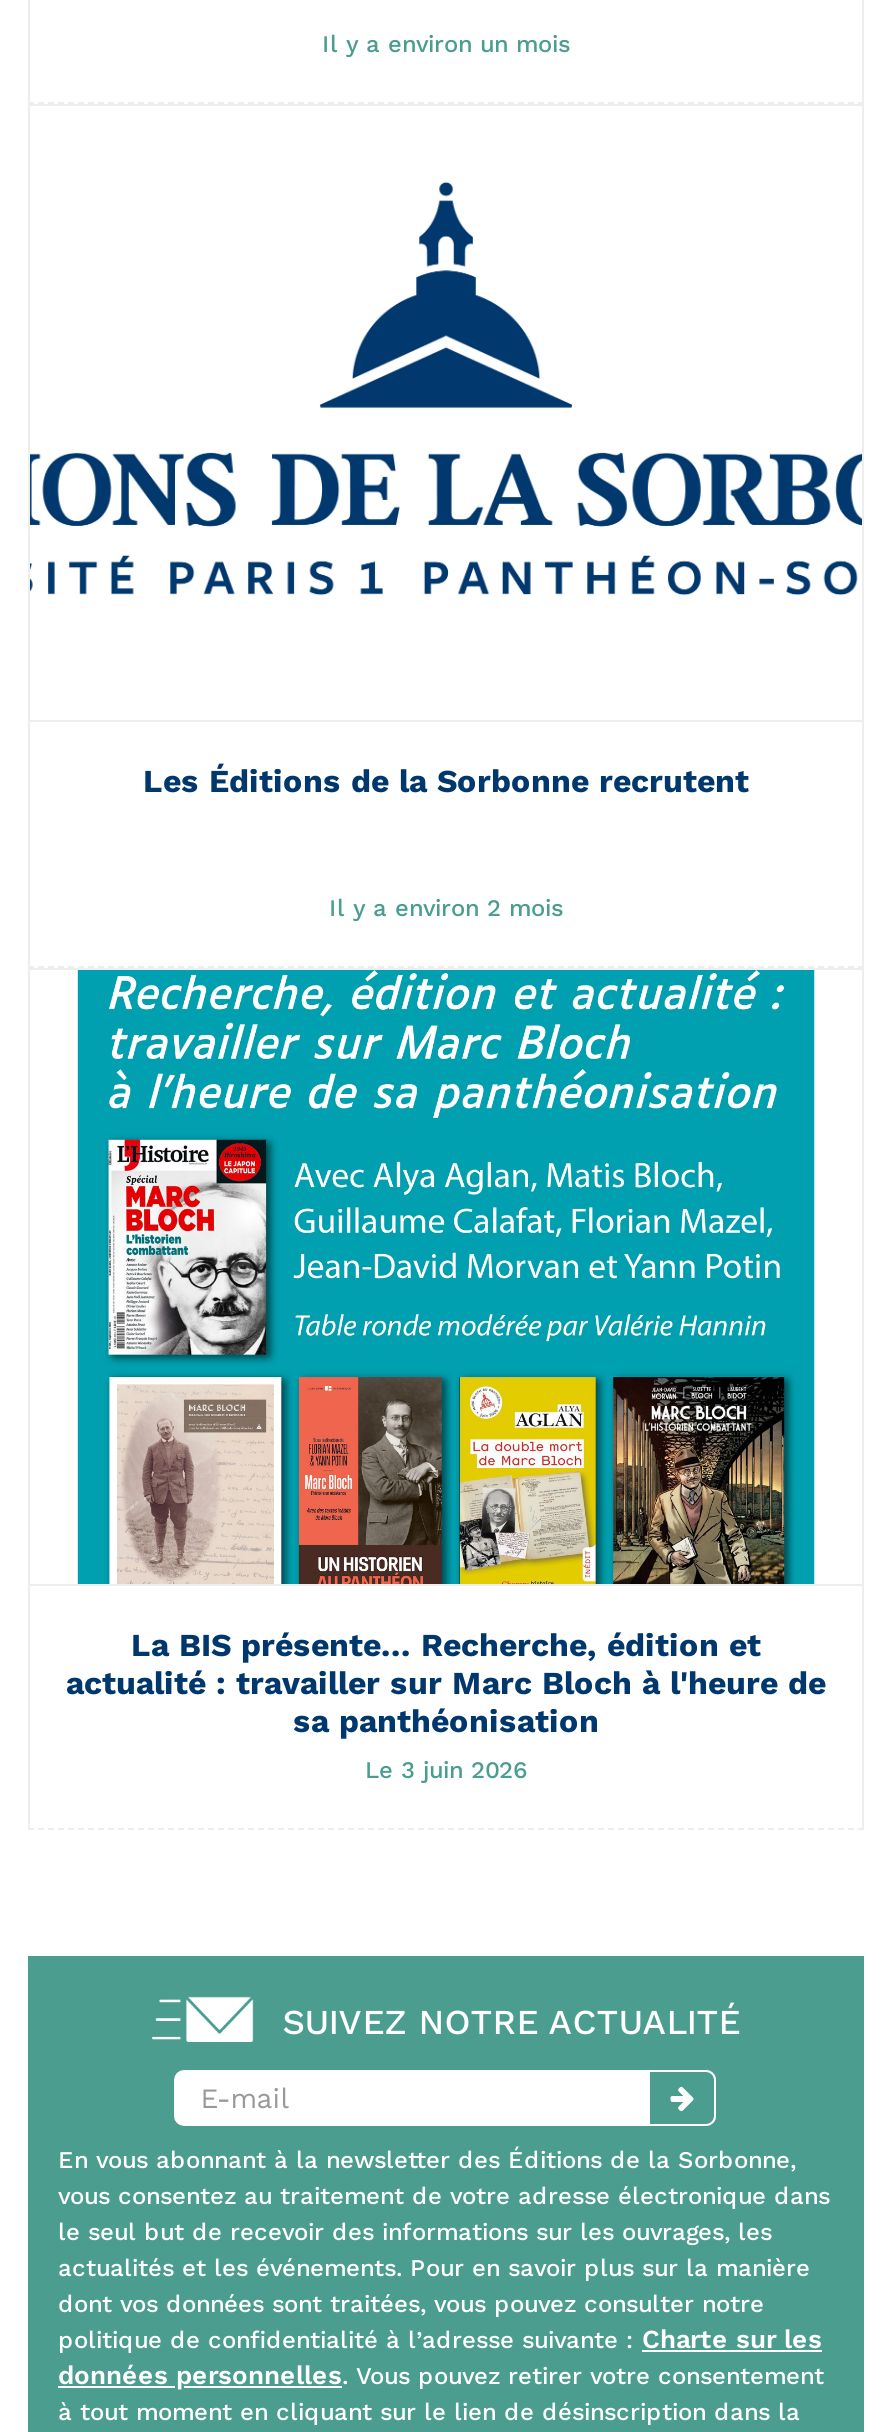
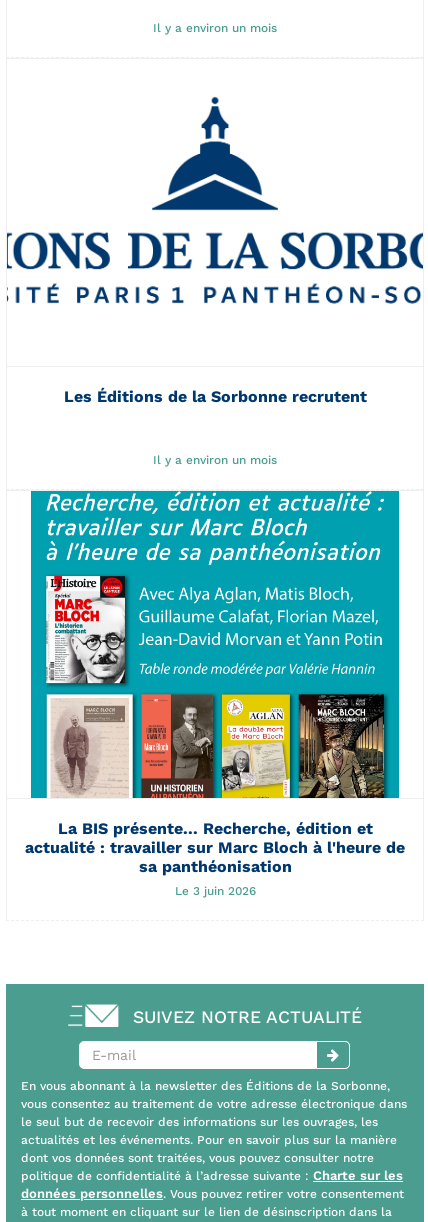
[329,893,563,921] Il y a environ 2 mois -> [153,452,277,466] Il y a environ un mois

